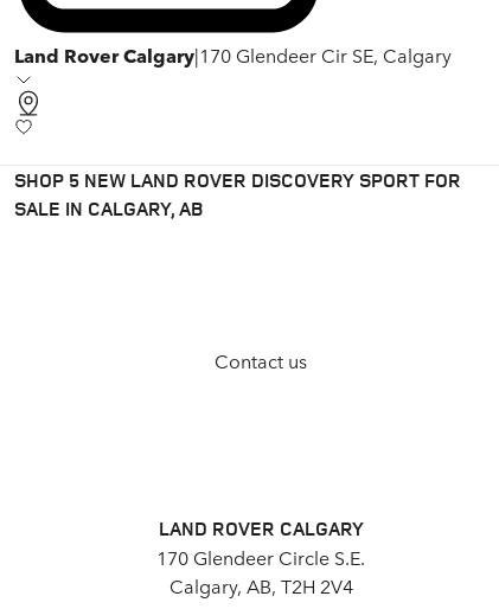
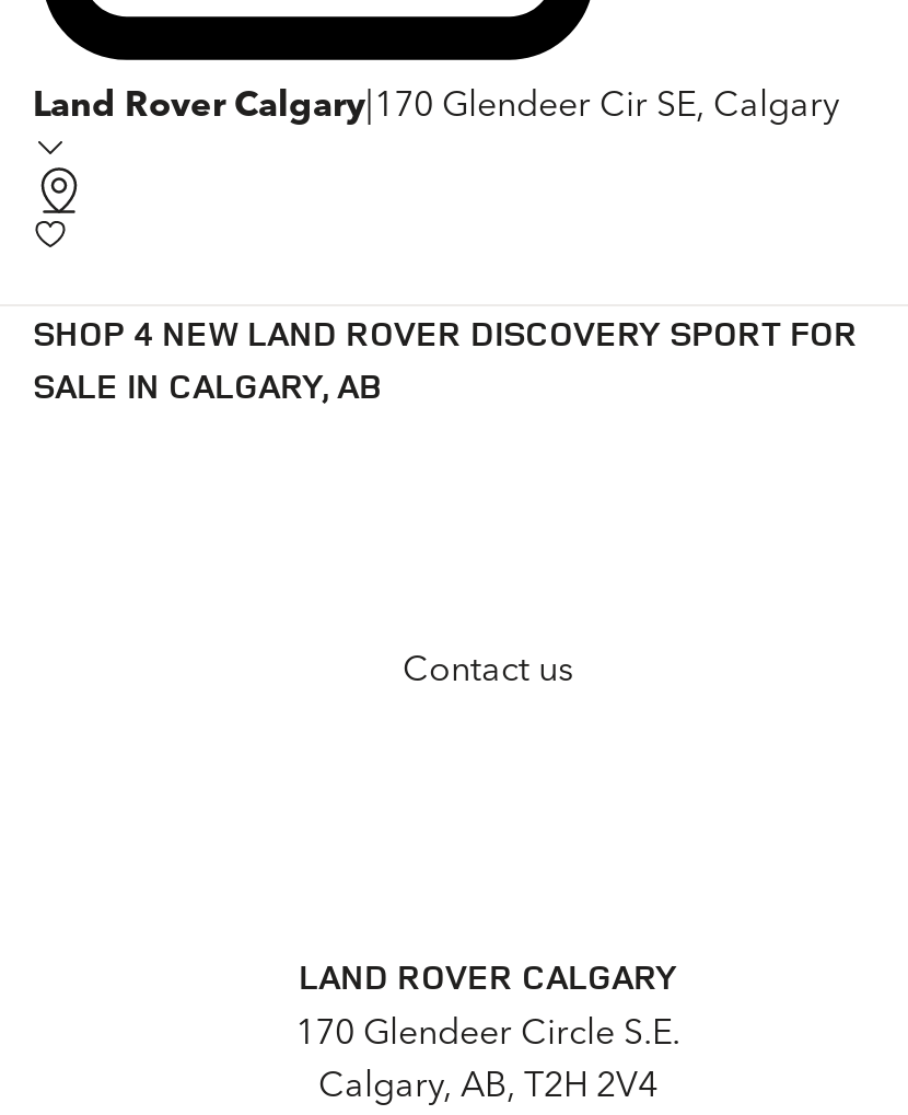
[14,166,461,193] SHOP 5 NEW LAND ROVER DISCOVERY SPORT FOR -> [33,307,858,356] SHOP 4 NEW LAND ROVER DISCOVERY SPORT FOR

